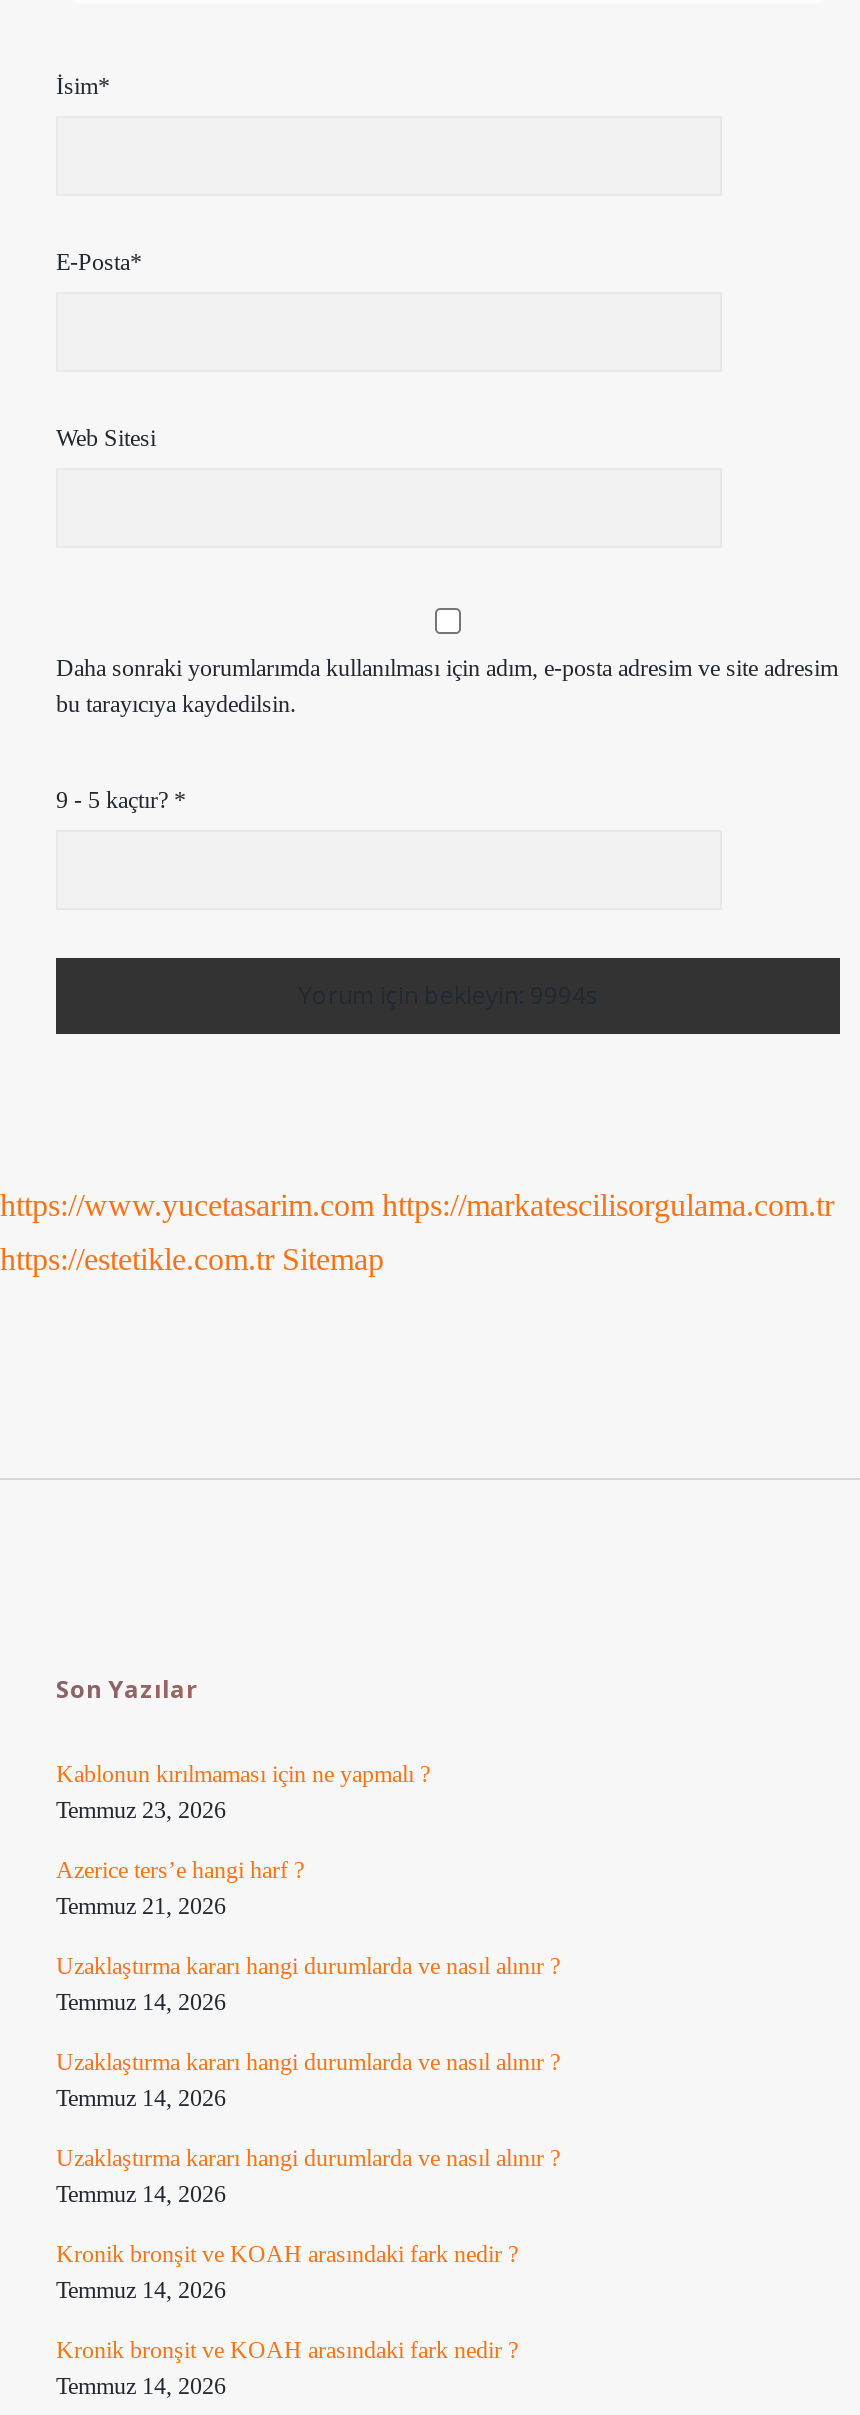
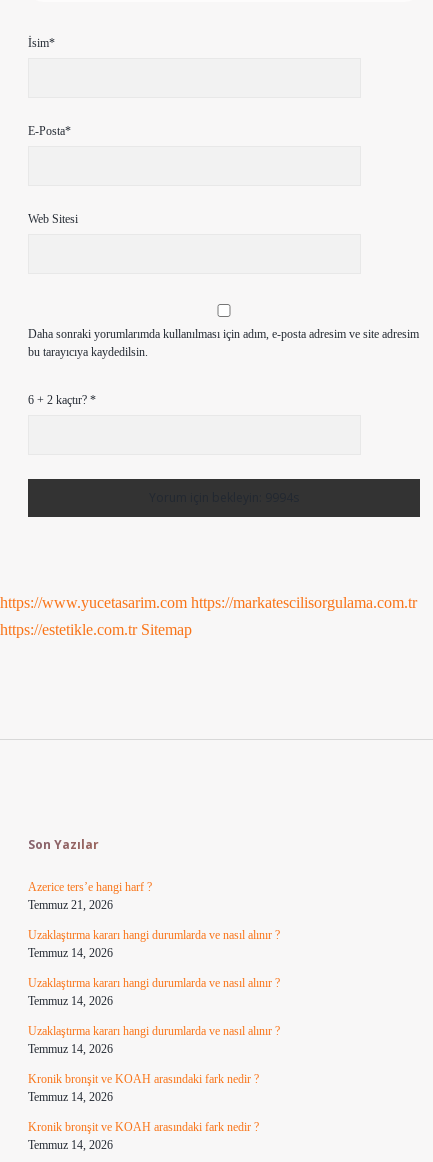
[56,786,186,814] 9 - 5 kaçtır? * -> [28,393,96,407] 6 + 2 kaçtır? *
[56,1760,430,1824] Kablonun kırılmaması için ne yapmalı ? | Temmuz 23, 2026 -> none

